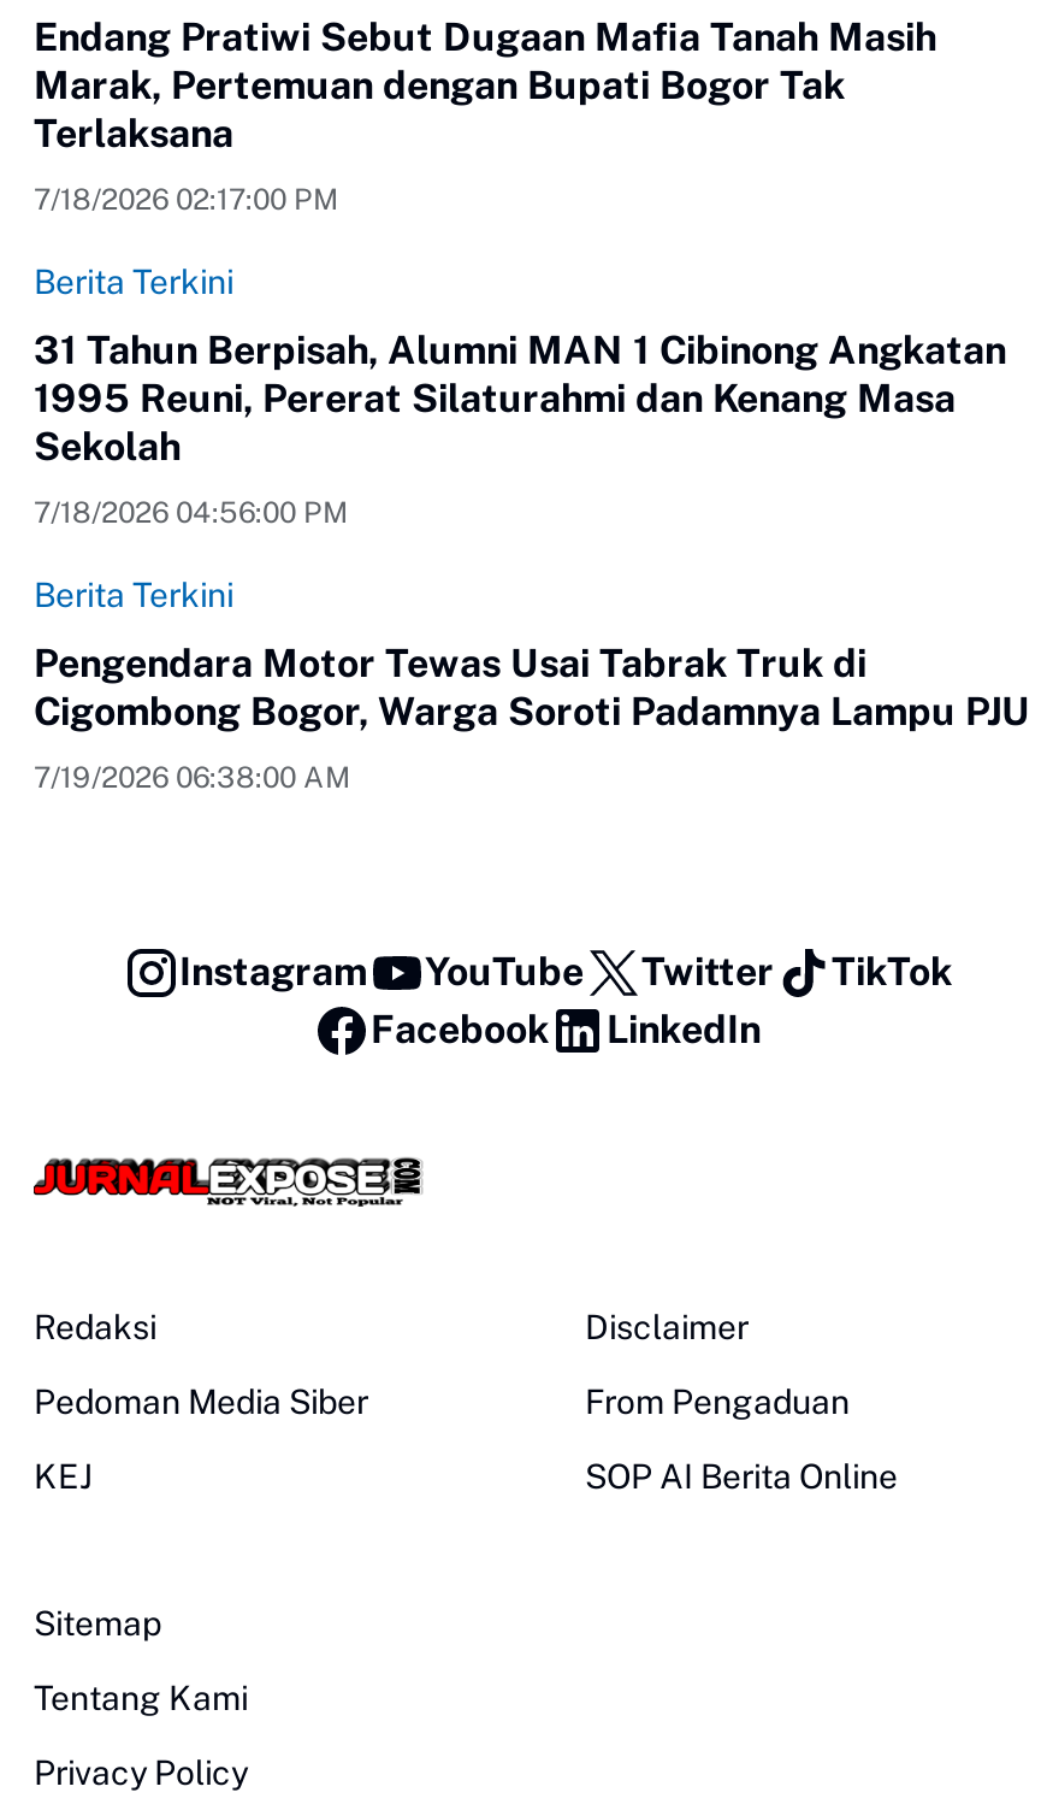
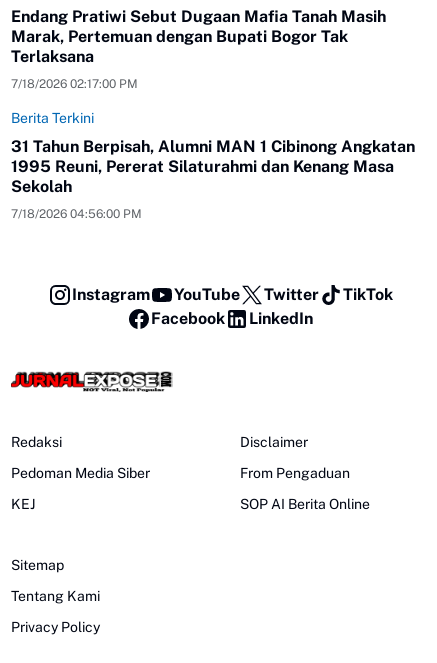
[34,574,1030,794] Berita Terkini | Pengendara Motor Tewas Usai Tabrak Truk di | Cigombong Bogor, Warga Soroti Padamnya Lampu PJU | 7/19/2026 06:38:00 AM -> none

